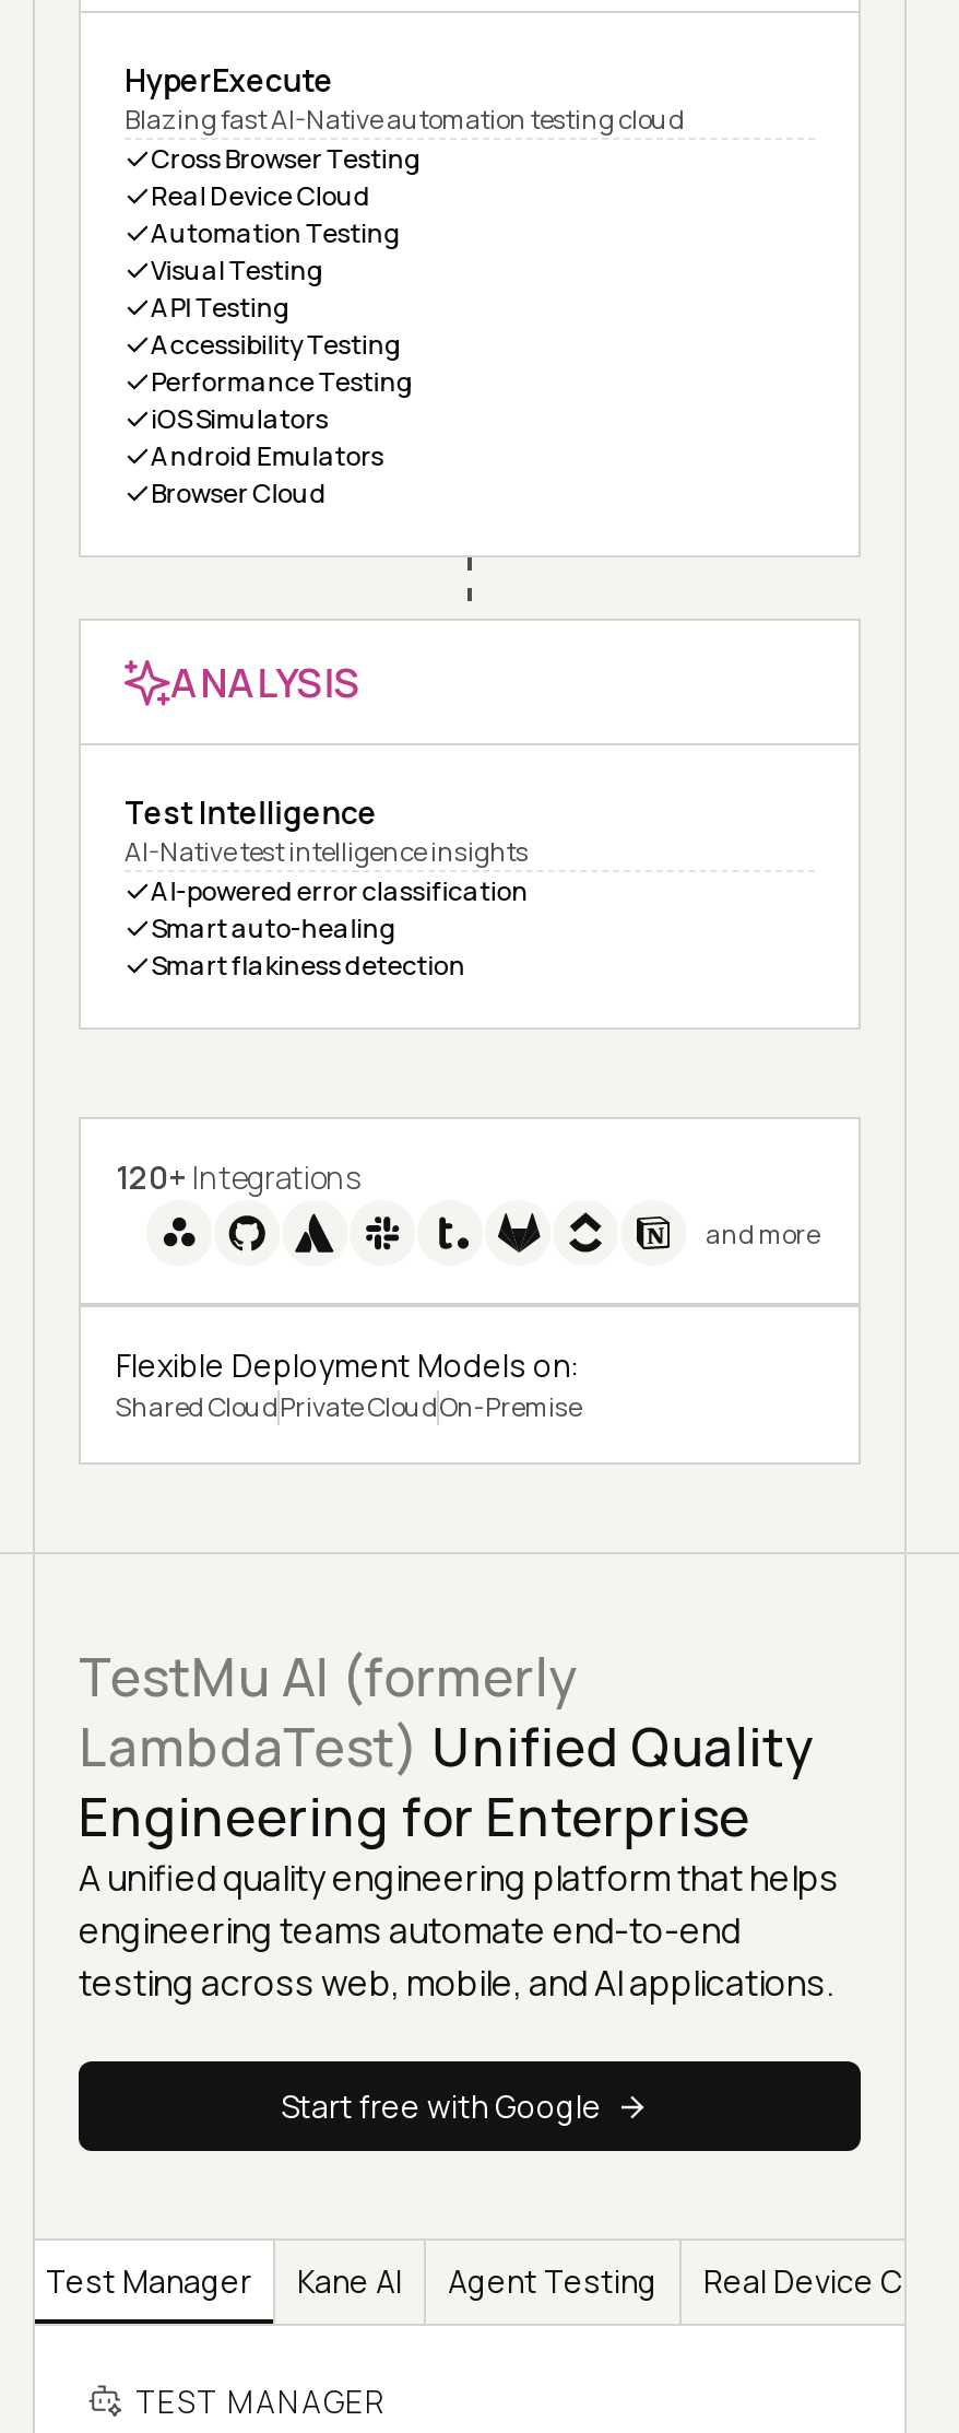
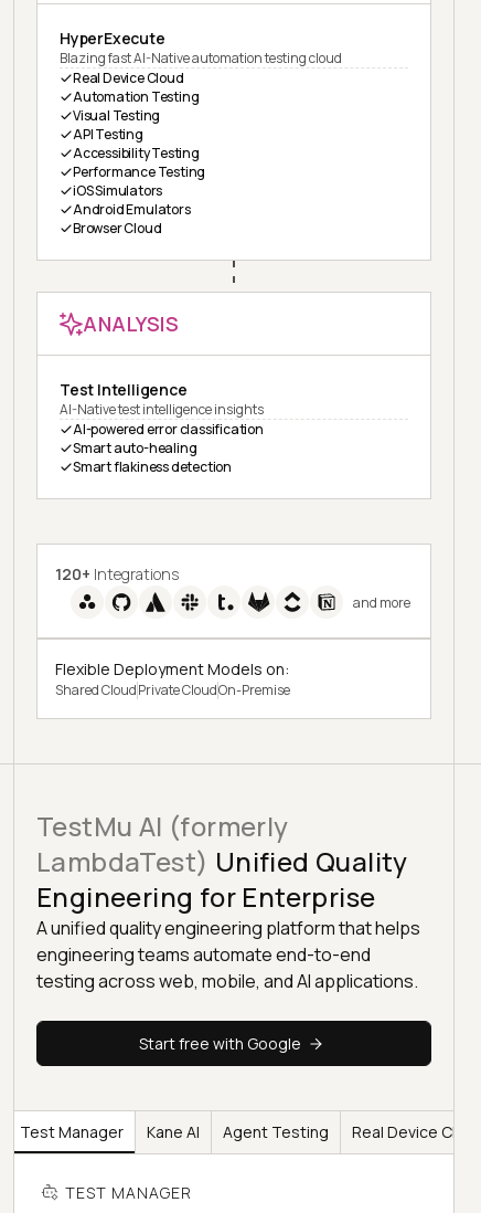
[151,140,421,178] Cross Browser Testing -> none

